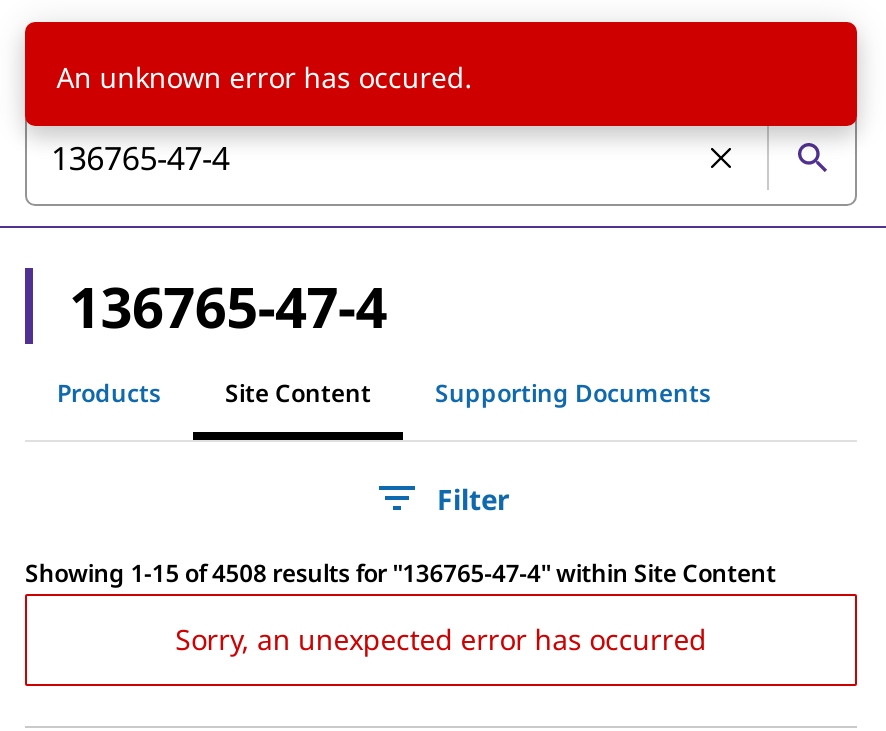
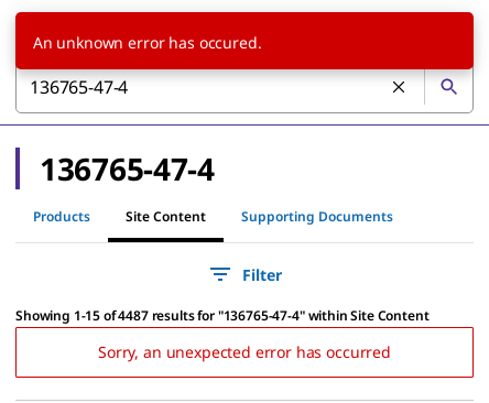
[25,556,776,590] Showing 1-15 of 4508 results for " 136765-47-4" within Site Content -> [15,306,429,325] Showing 1-15 of 4487 results for " 136765-47-4" within Site Content

